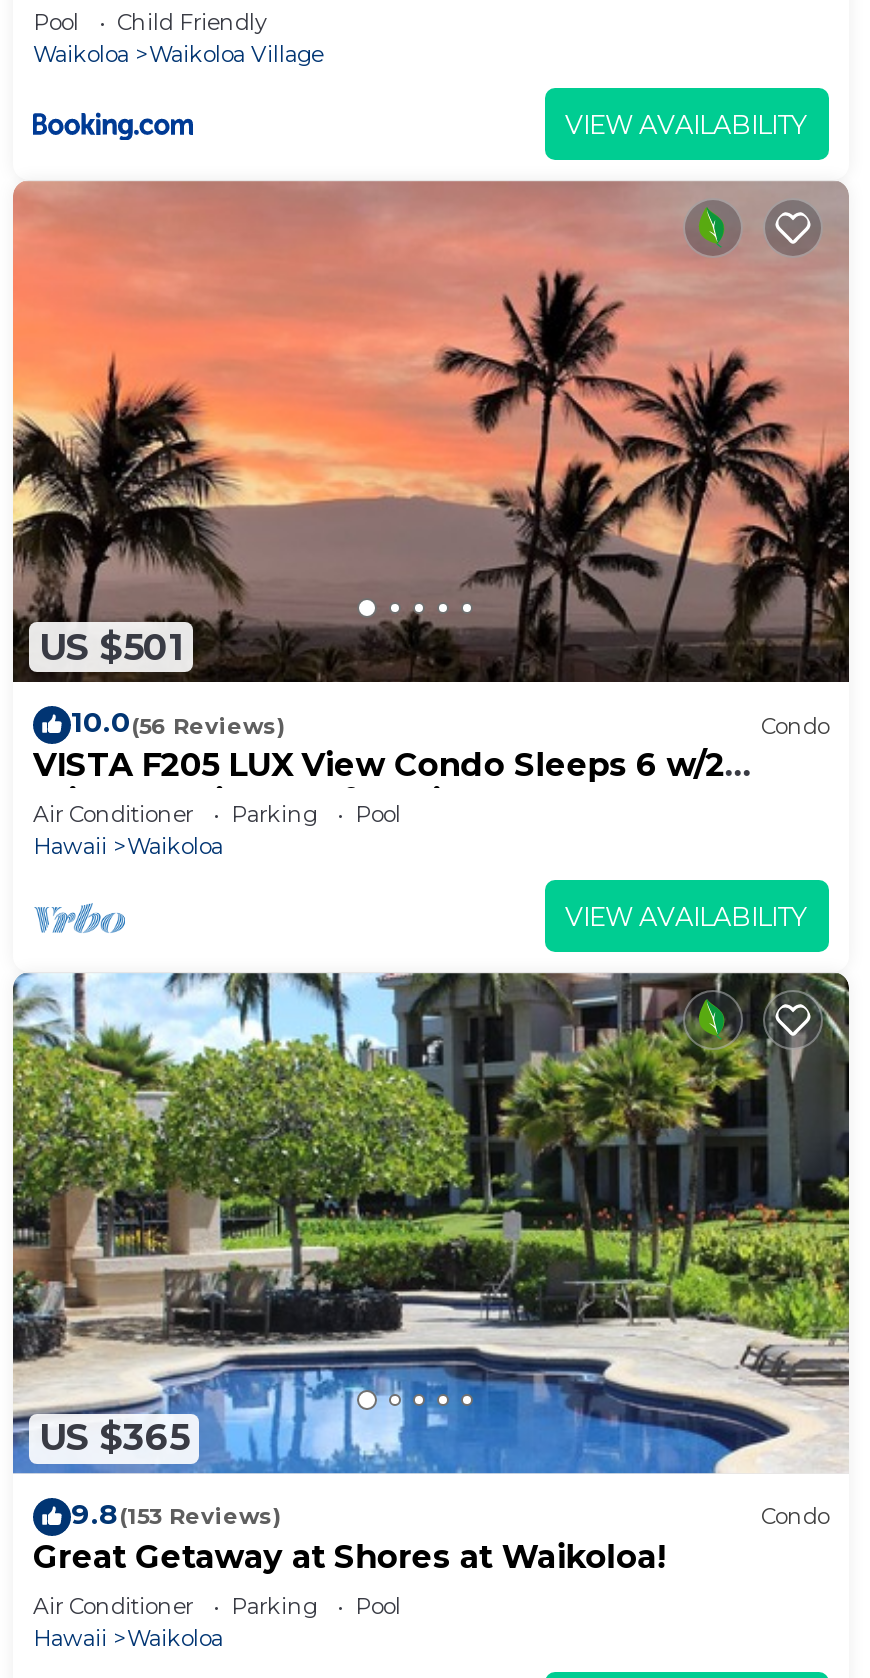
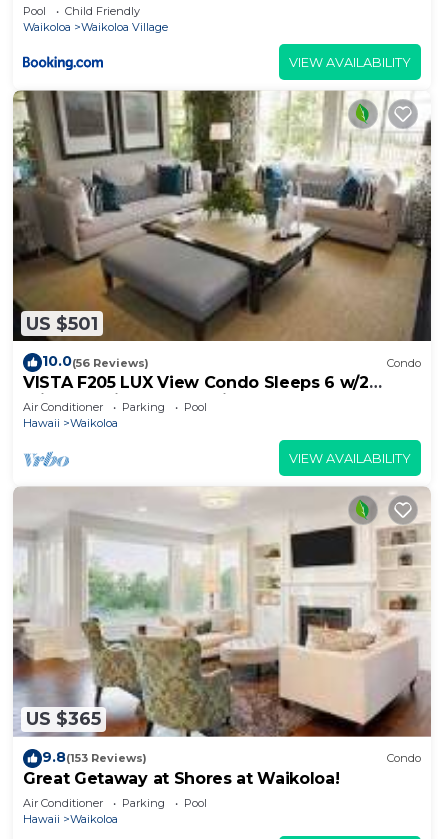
[11,180,851,684] [image] -> [12,90,432,342] [image]
[11,972,851,1476] [image] -> [13,486,431,738] [image]

